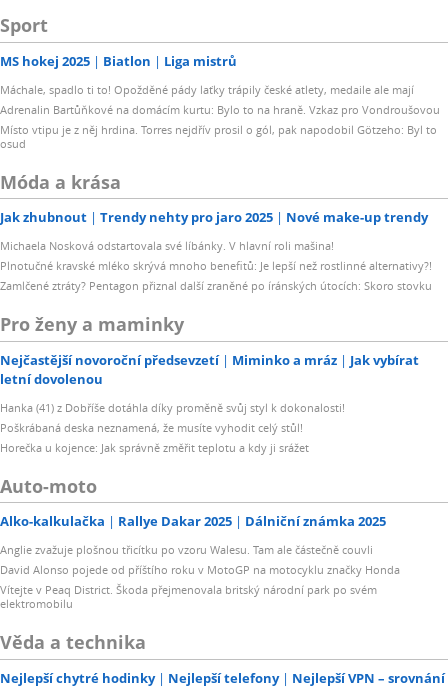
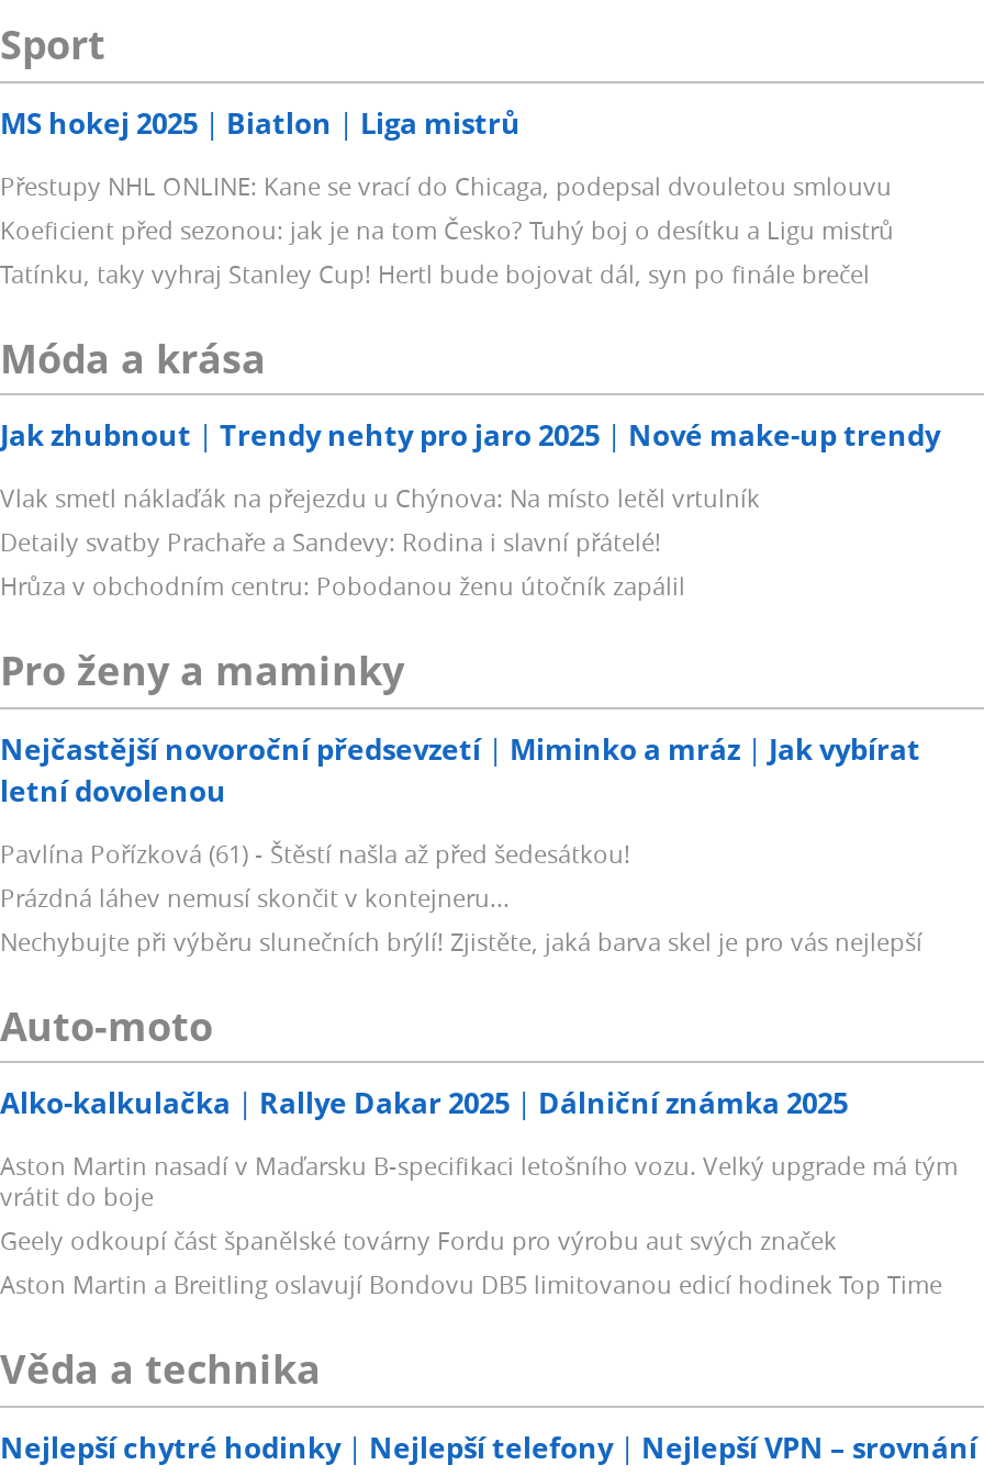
[0,82,440,151] Máchale, spadlo ti to! Opožděné pády laťky trápily české atlety, medaile ale mají | Adrenalin Bartůňkové na domácím kurtu: Bylo to na hraně. Vzkaz pro Vondroušovou | Místo vtipu je z něj hrdina. Torres nejdřív prosil o gól, pak napodobil Götzeho: Byl to | osud -> [0,169,894,289] Přestupy NHL ONLINE: Kane se vrací do Chicaga, podepsal dvouletou smlouvu | Koeficient před sezonou: jak je na tom Česko? Tuhý boj o desítku a Ligu mistrů | Tatínku, taky vyhraj Stanley Cup! Hertl bude bojovat dál, syn po finále brečel
[0,238,432,293] Michaela Nosková odstartovala své líbánky. V hlavní roli mašina! | Plnotučné kravské mléko skrývá mnoho benefitů: Je lepší než rostlinné alternativy?! | Zamlčené ztráty? Pentagon přiznal další zraněné po íránských útocích: Skoro stovku -> [0,482,760,602] Vlak smetl náklaďák na přejezdu u Chýnova: Na místo letěl vrtulník | Detaily svatby Prachaře a Sandevy: Rodina i slavní přátelé! | Hrůza v obchodním centru: Pobodanou ženu útočník zapálil
[0,400,345,455] Hanka (41) z Dobříše dotáhla díky proměně svůj styl k dokonalosti! | Poškrábaná deska neznamená, že musíte vyhodit celý stůl! | Horečka u kojence: Jak správně změřit teplotu a kdy ji srážet -> [0,836,923,957] Pavlína Pořízková (61) - Štěstí našla až před šedesátkou! | Prázdná láhev nemusí skončit v kontejneru... | Nechybujte při výběru slunečních brýlí! Zjistěte, jaká barva skel je pro vás nejlepší
[0,542,400,611] Anglie zvažuje plošnou třicítku po vzoru Walesu. Tam ale částečně couvli | David Alonso pojede od příštího roku v MotoGP na motocyklu značky Honda | Vítejte v Peaq District. Škoda přejmenovala britský národní park po svém | elektromobilu -> [0,1149,958,1301] Aston Martin nasadí v Maďarsku B-specifikaci letošního vozu. Velký upgrade má tým | vrátit do boje | Geely odkoupí část španělské továrny Fordu pro výrobu aut svých značek | Aston Martin a Breitling oslavují Bondovu DB5 limitovanou edicí hodinek Top Time

